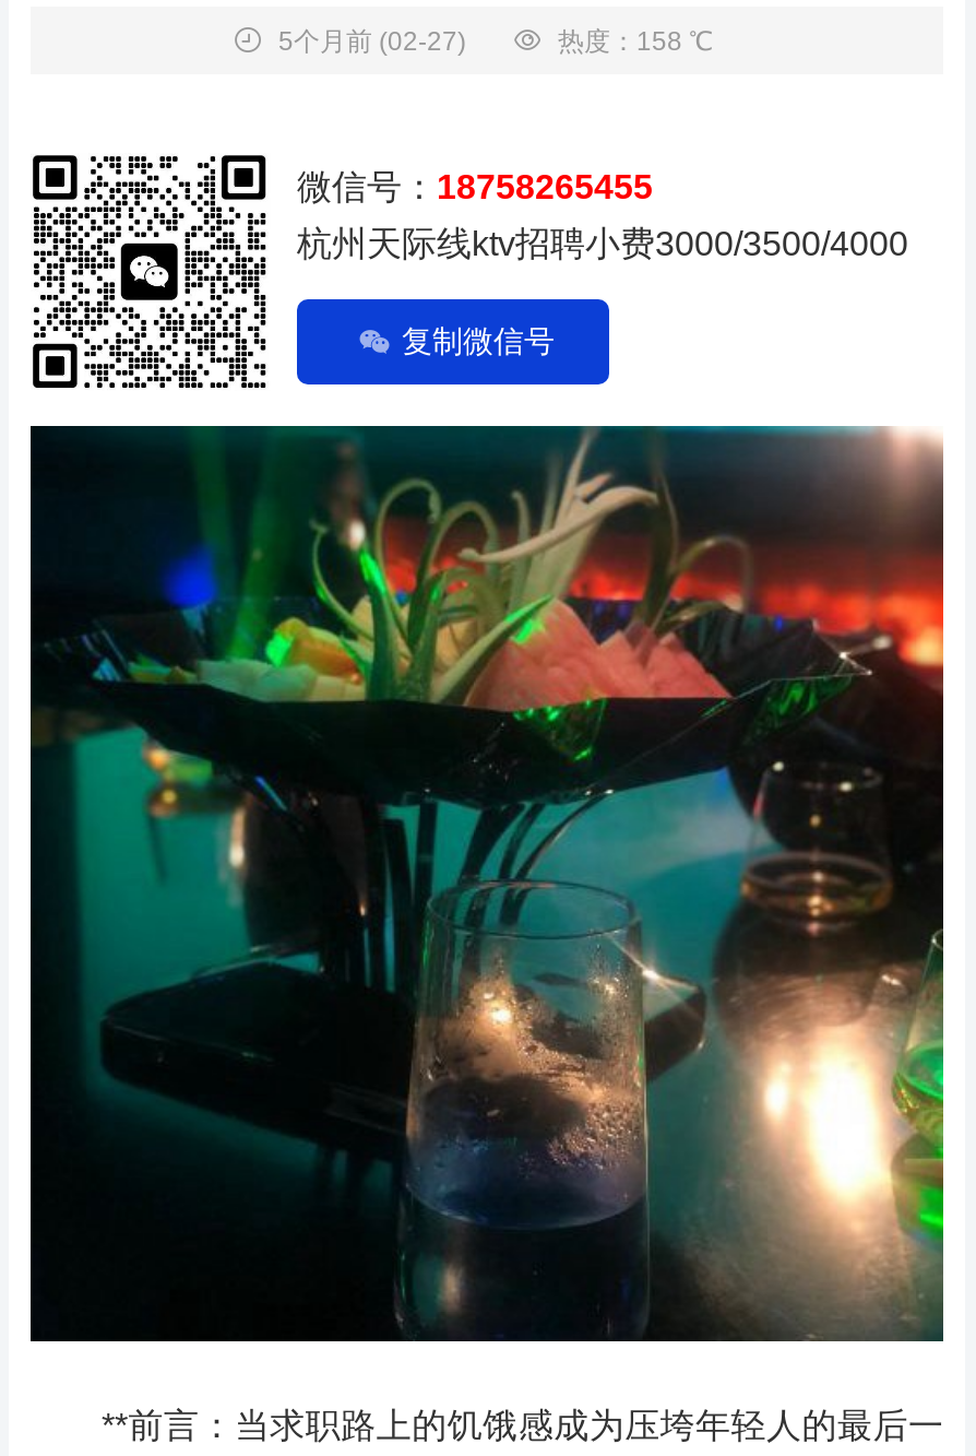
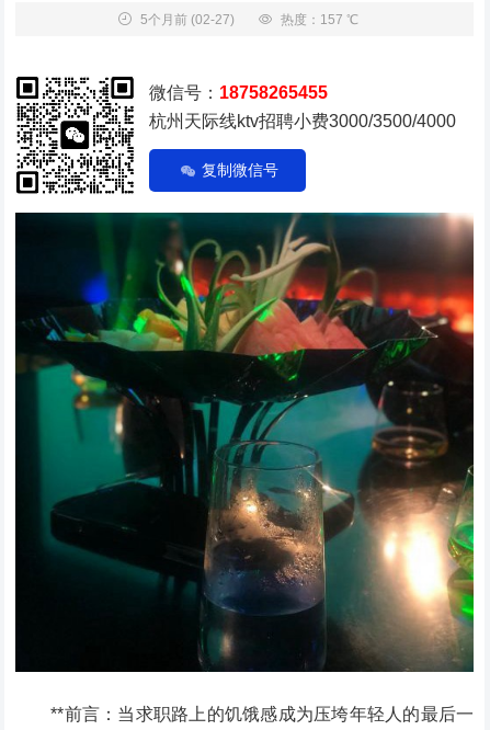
[558,26,713,57] 热度：158 ℃ -> [280,12,358,27] 热度：157 ℃

